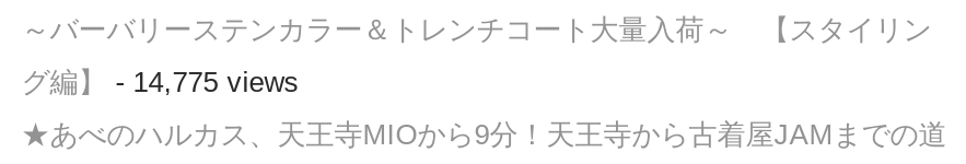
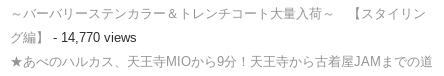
[21,65,299,98] グ編】- 14,775 views -> [10,30,137,45] グ編】- 14,770 views

